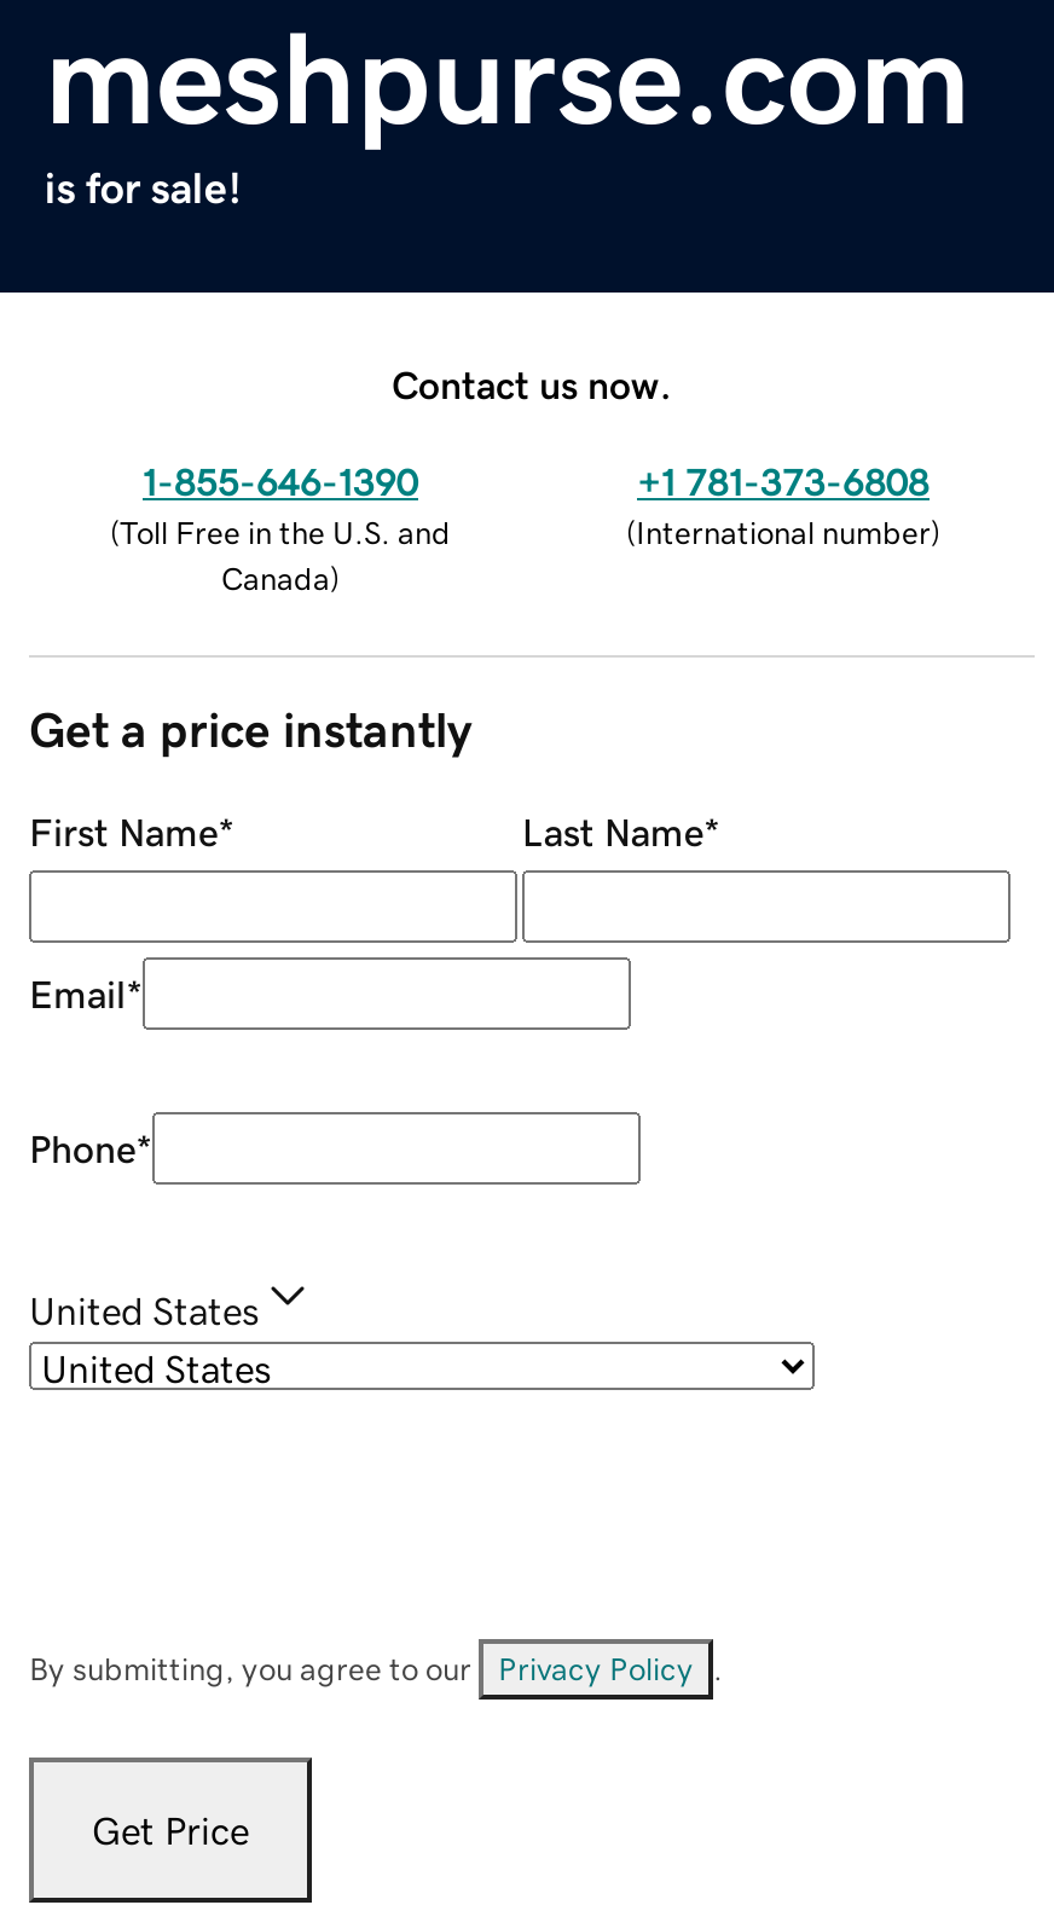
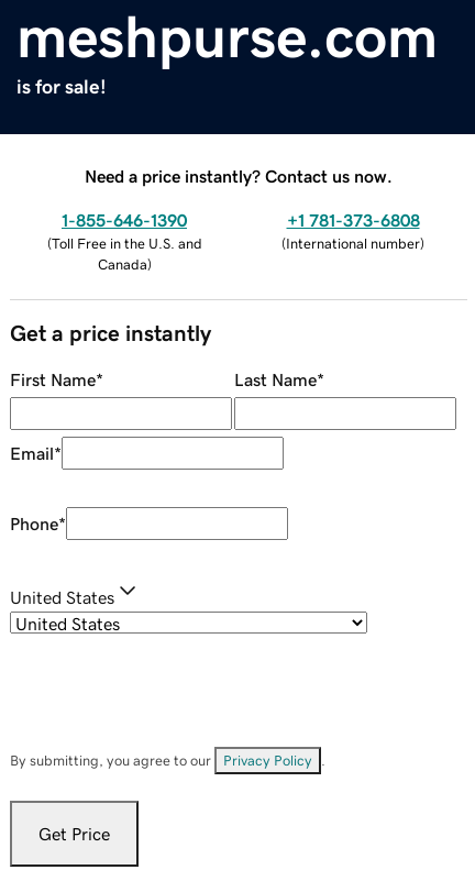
[392,364,672,403] Contact us now. -> [85,167,393,184] Need a price instantly? Contact us now.

